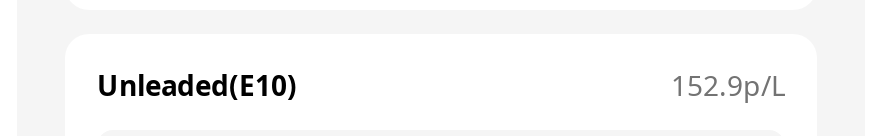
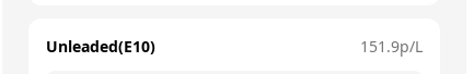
[671,66,785,104] 152.9p/L -> [360,36,423,56] 151.9p/L

